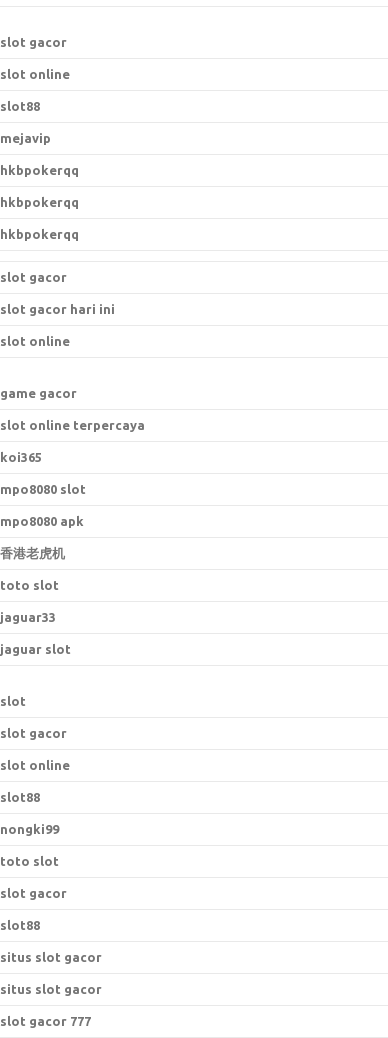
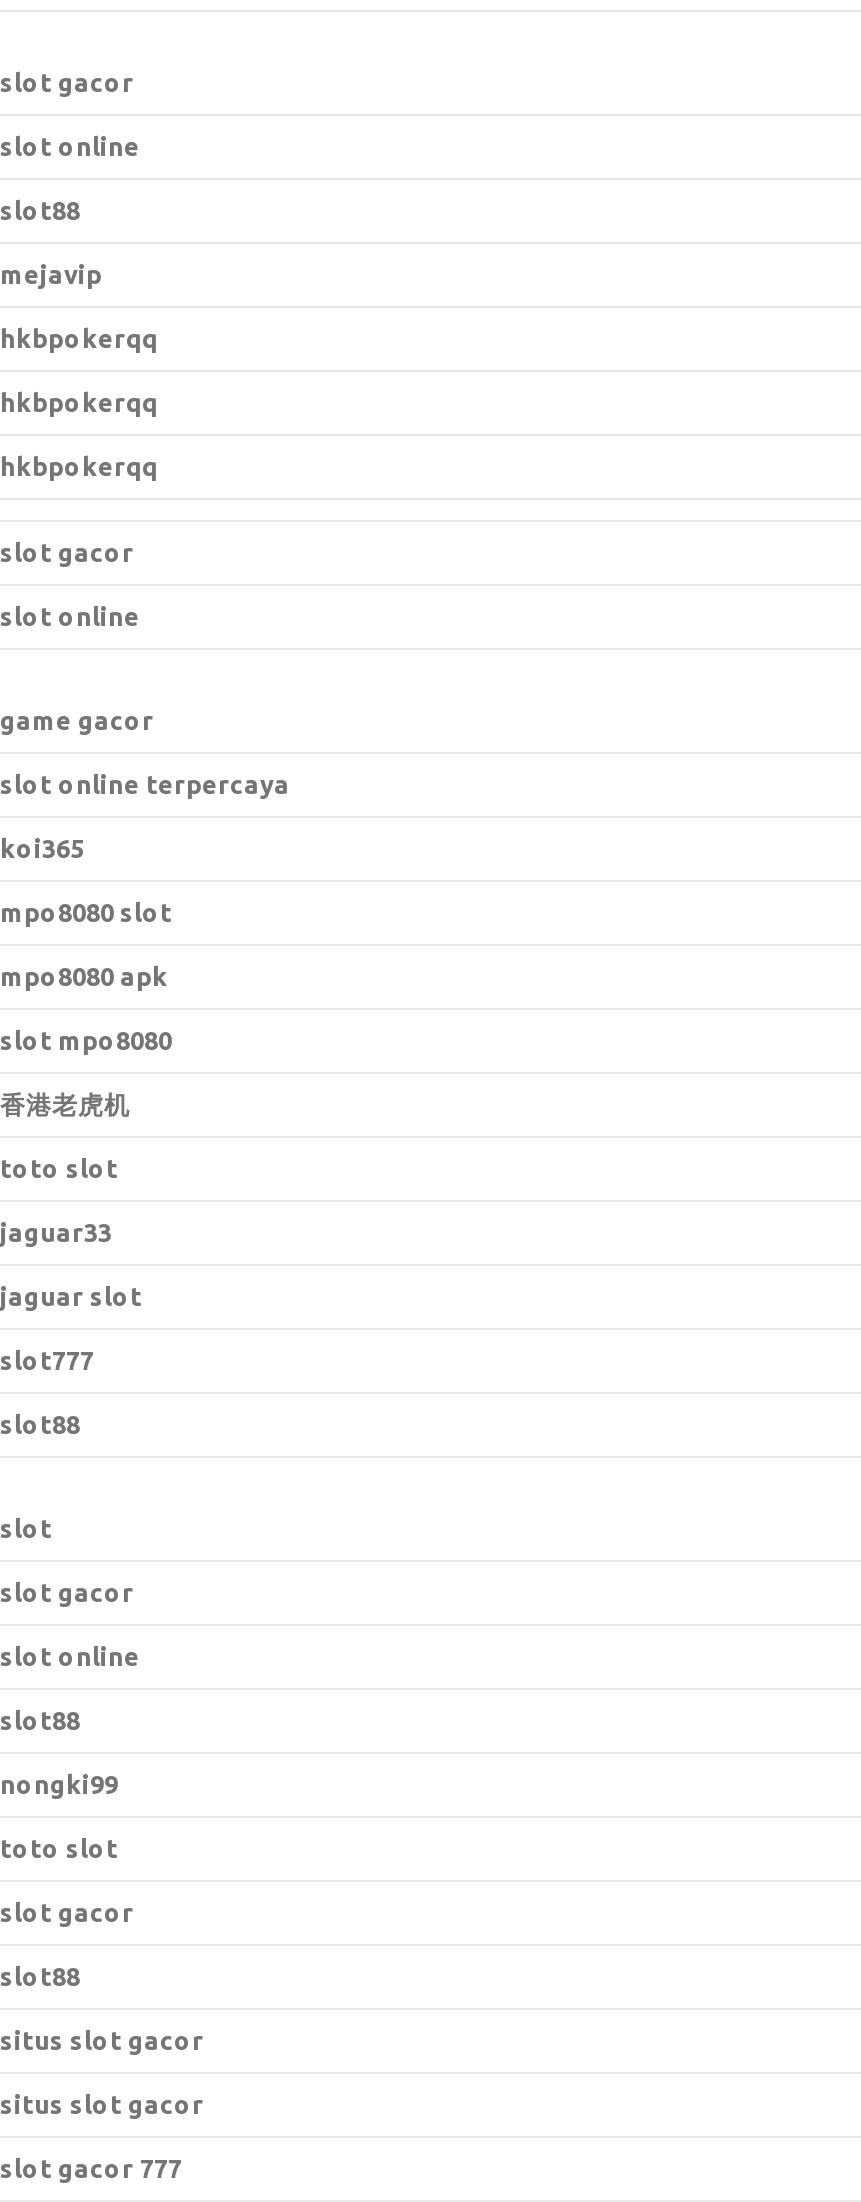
[0,302,115,316] slot gacor hari ini -> none
moved [0,334,145,528] -> [0,602,290,990]: slot online | game gacor | slot online terpercaya | koi365 | mpo8080 slot | mpo8080 apk
none -> [0,1026,172,1054] slot mpo8080
none -> [0,1346,94,1438] slot777 | slot88

